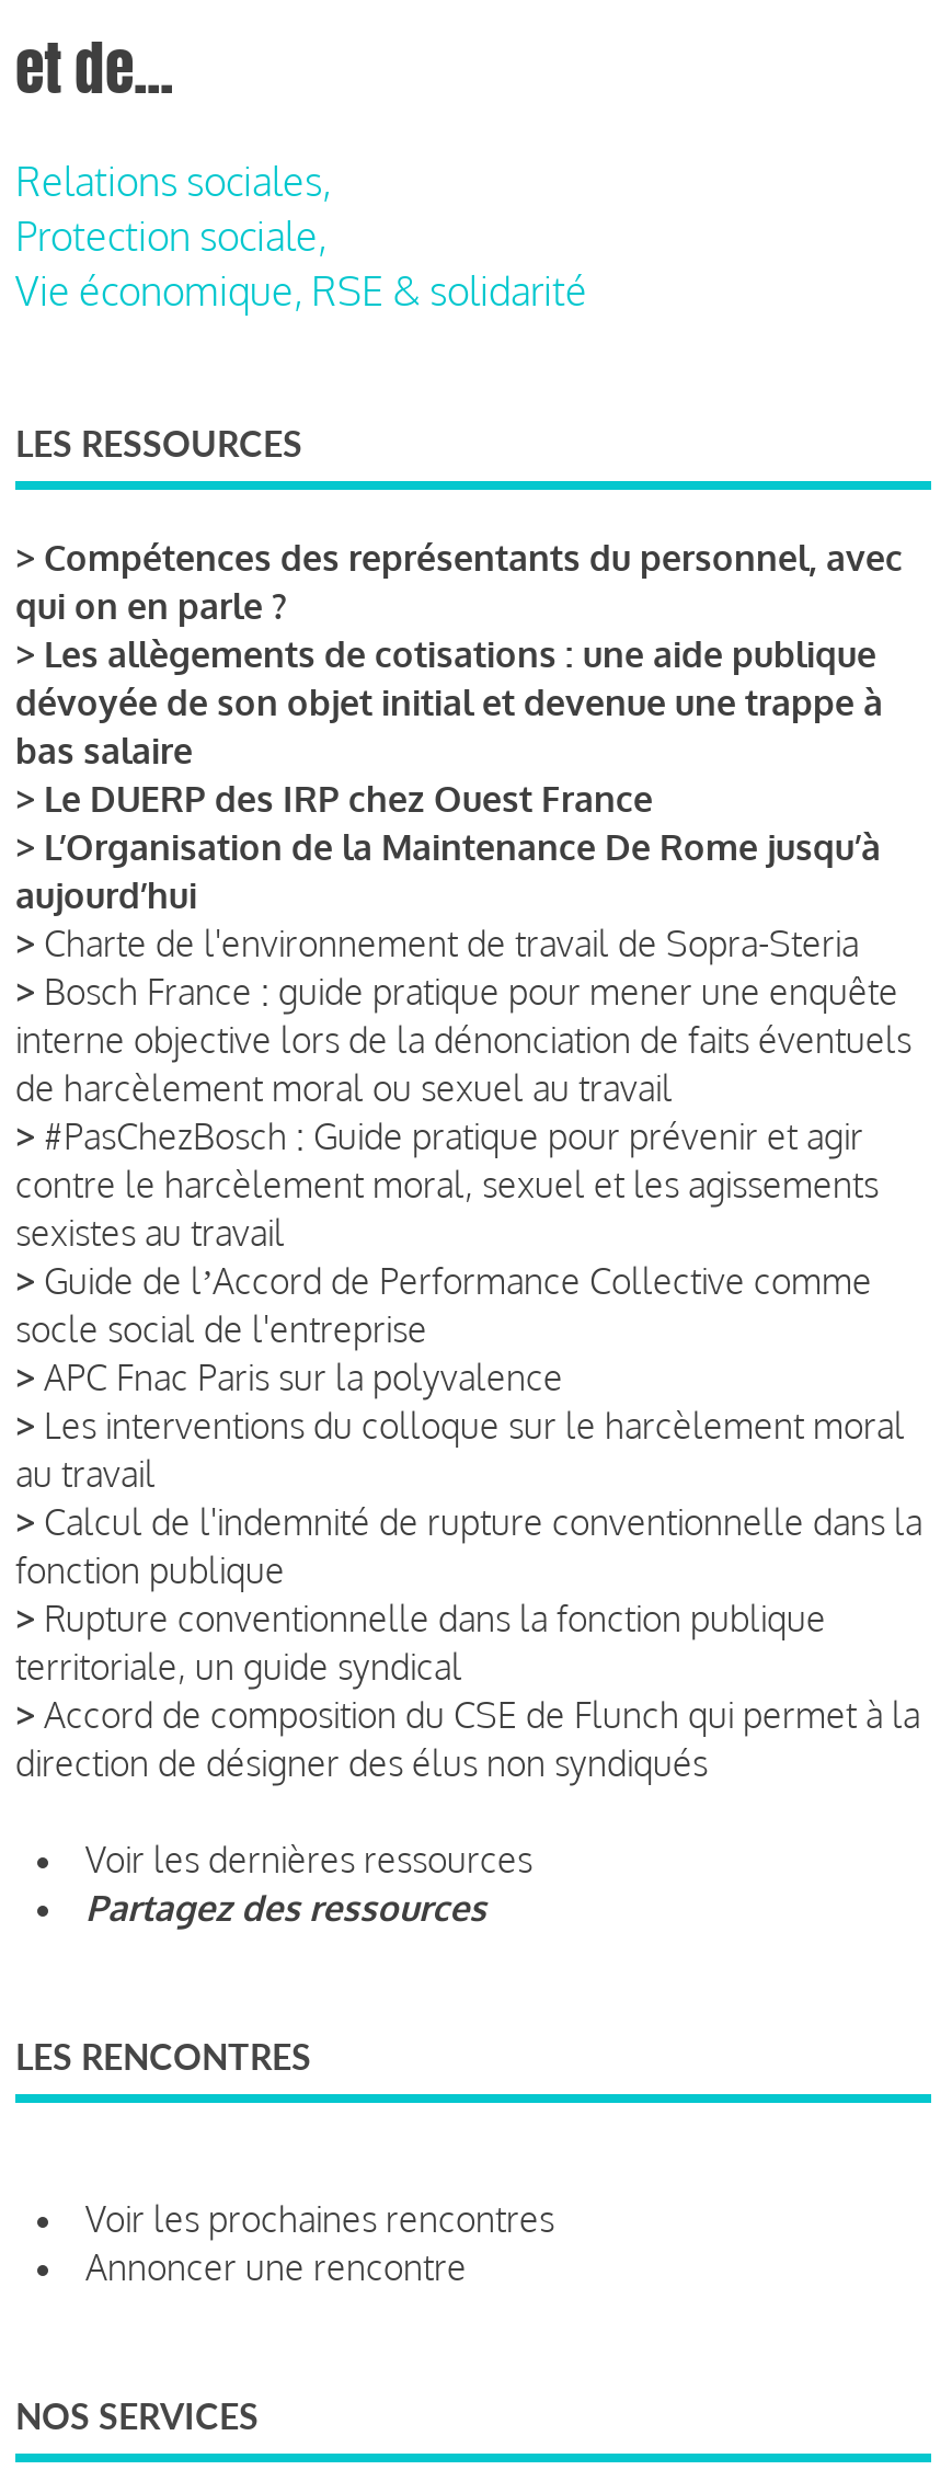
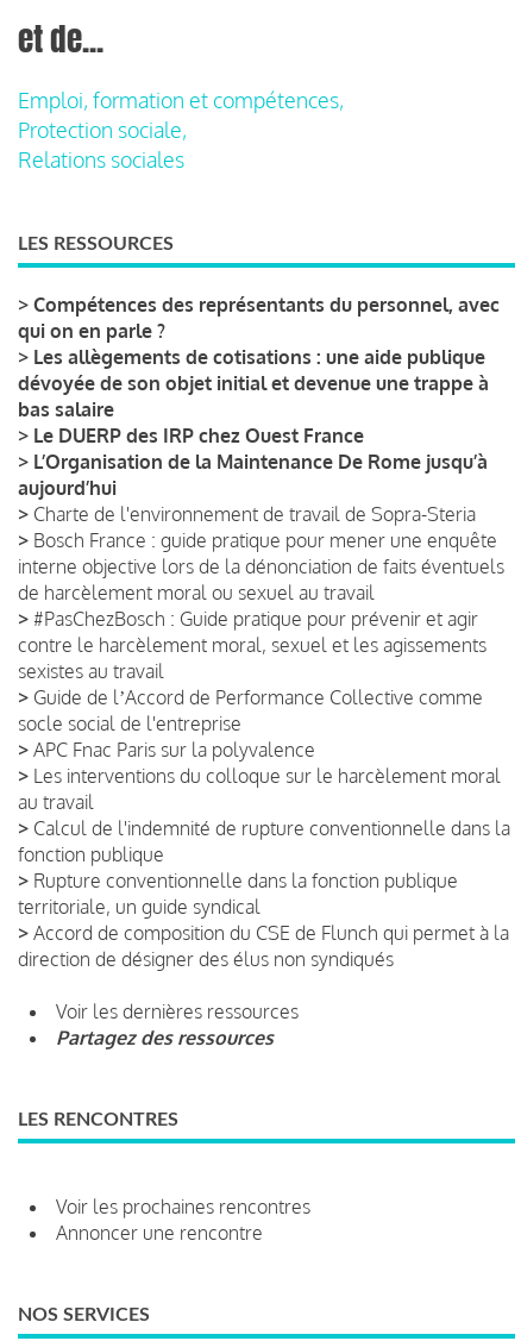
[15,156,331,204] Relations sociales, -> [18,87,344,113] Emploi, formation et compétences,
[15,266,587,314] Vie économique, RSE & solidarité -> [18,146,184,172] Relations sociales

